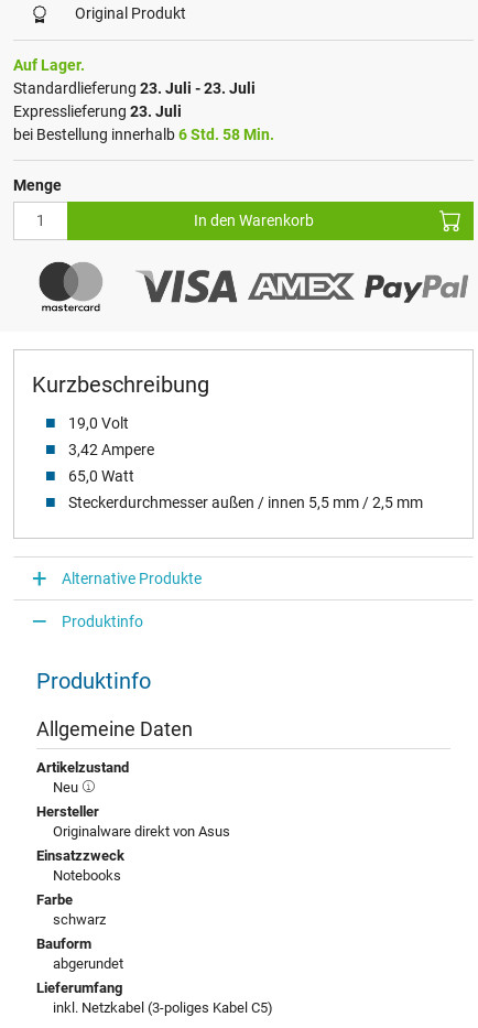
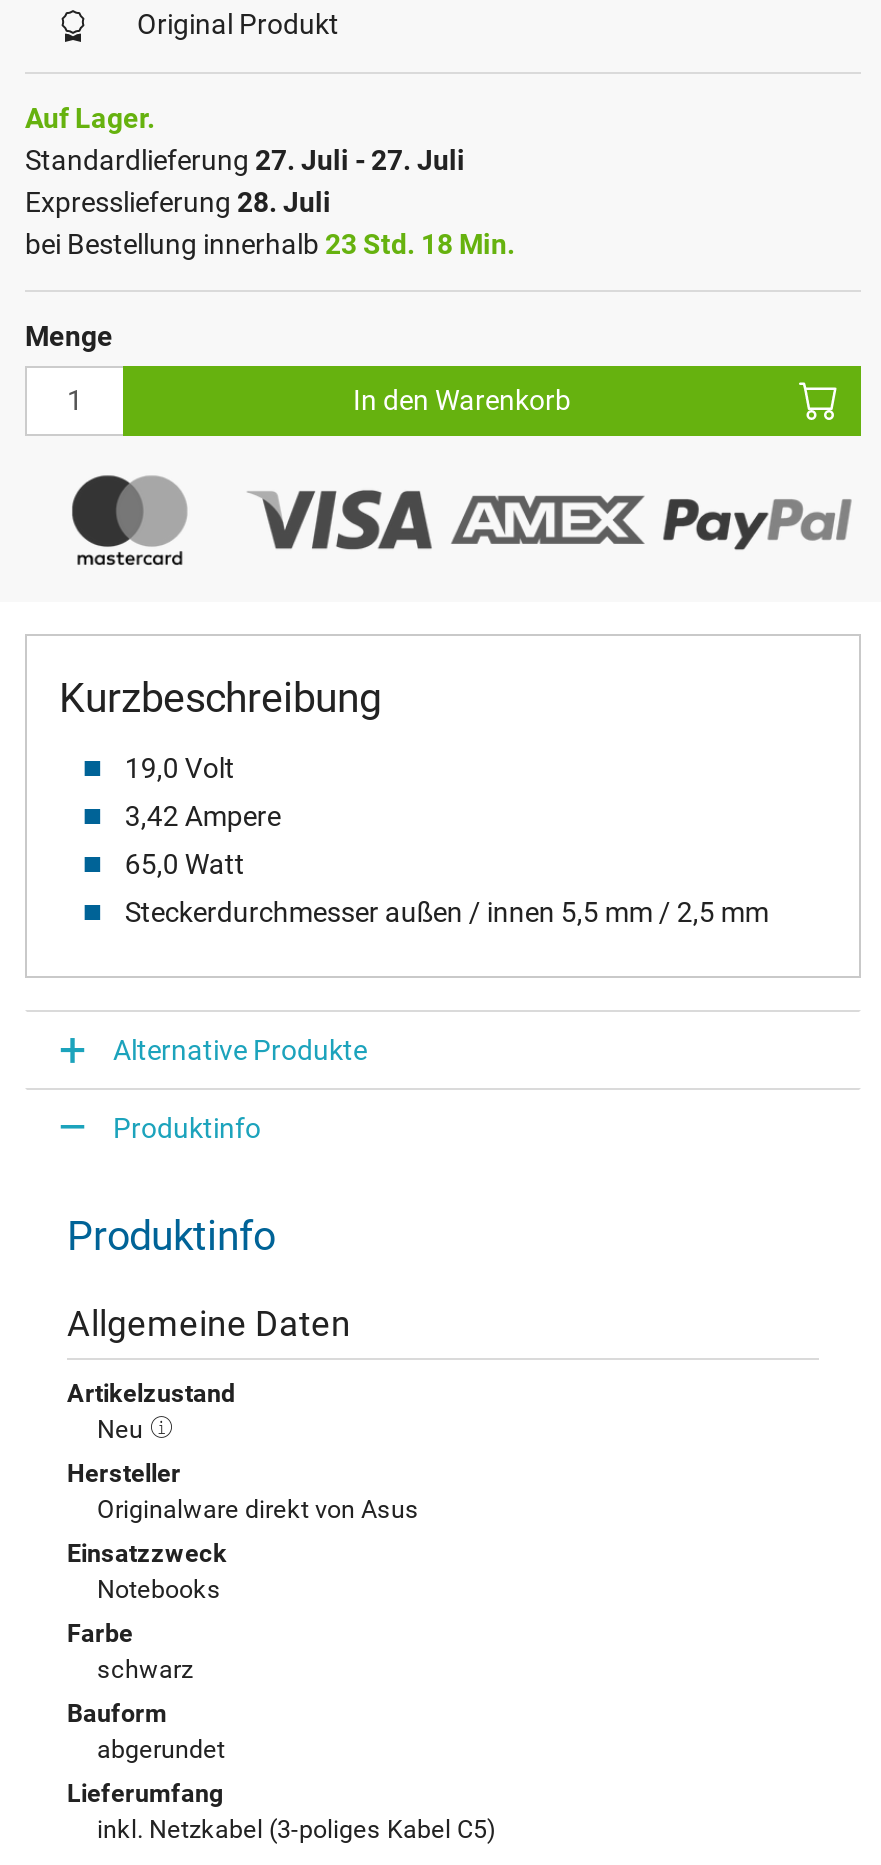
[13,79,256,97] Standardlieferung 23. Juli - 23. Juli -> [25,144,465,176] Standardlieferung 27. Juli - 27. Juli
[13,102,182,120] Expresslieferung 23. Juli -> [25,186,331,218] Expresslieferung 28. Juli
[13,125,274,143] bei Bestellung innerhalb 6 Std. 58 Min. -> [25,228,515,260] bei Bestellung innerhalb 23 Std. 18 Min.

